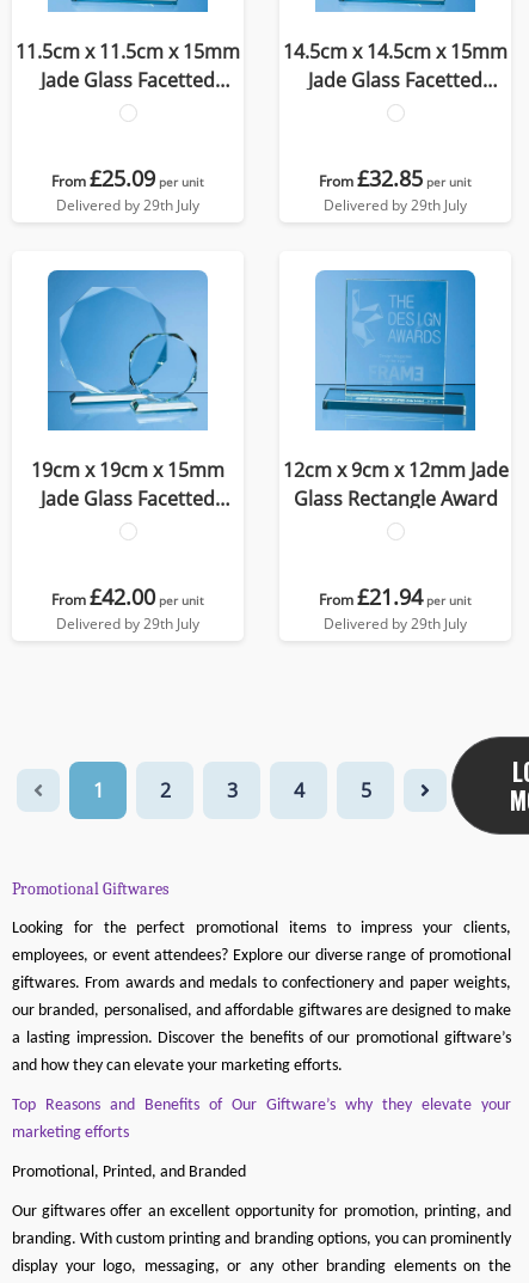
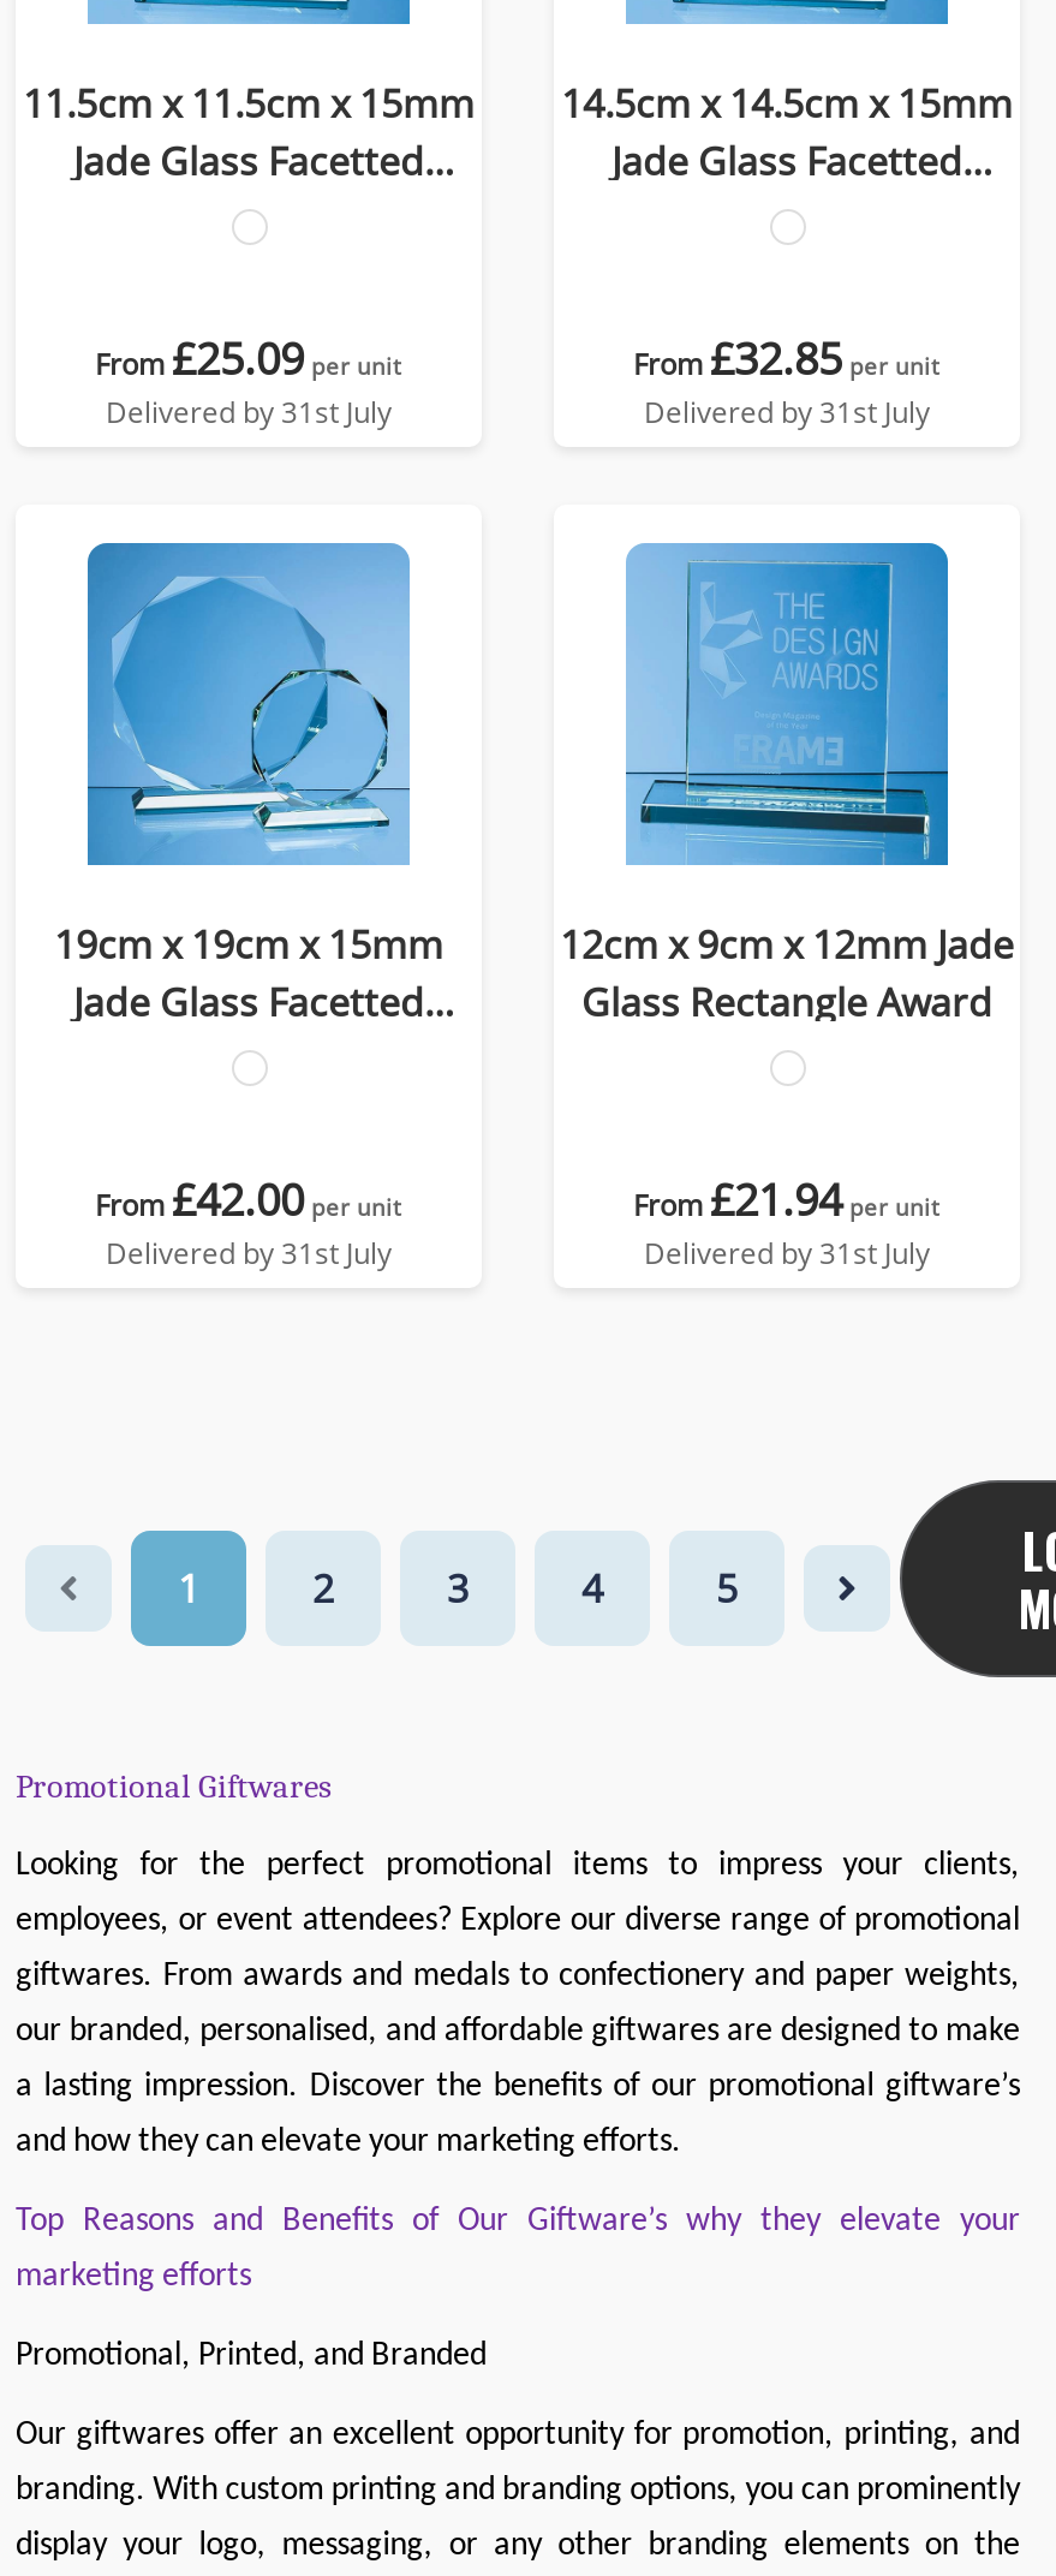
[56,195,199,215] Delivered by 29th July -> [106,392,392,433] Delivered by 31st July
[324,195,467,215] Delivered by 29th July -> [644,392,930,433] Delivered by 31st July
[56,613,199,634] Delivered by 29th July -> [106,1233,392,1274] Delivered by 31st July
[324,613,467,634] Delivered by 29th July -> [644,1233,930,1274] Delivered by 31st July

